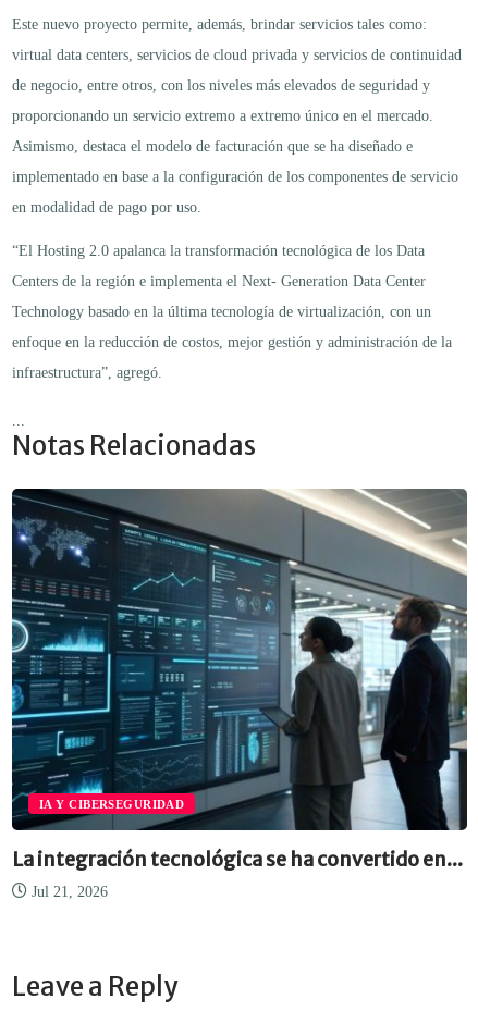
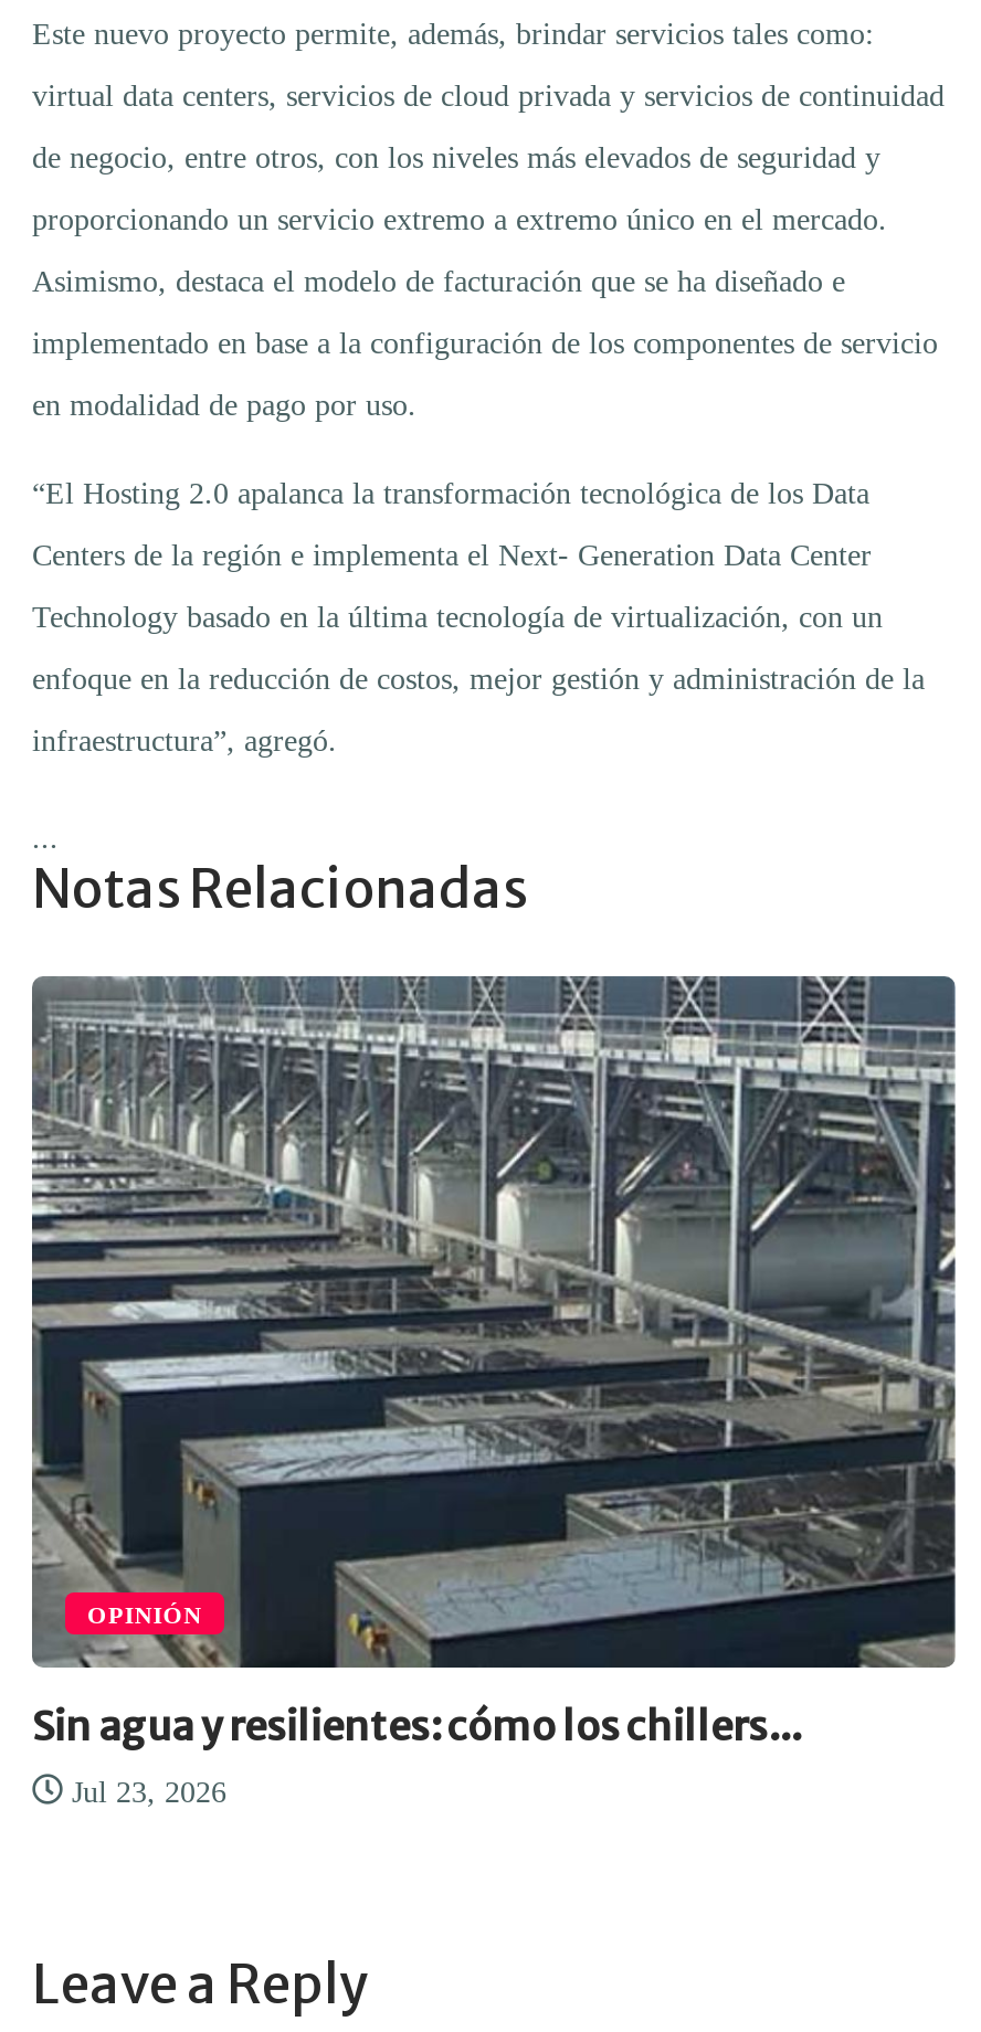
[11,489,467,831] [image] | IA Y CIBERSEGURIDAD -> [30,974,958,1670] [image] | OPINIÓN
[12,846,463,871] La integración tecnológica se ha convertido en... -> [32,1701,801,1752] Sin agua y resilientes: cómo los chillers...
[27,883,108,900] Jul 21, 2026 -> [63,1776,226,1810] Jul 23, 2026

